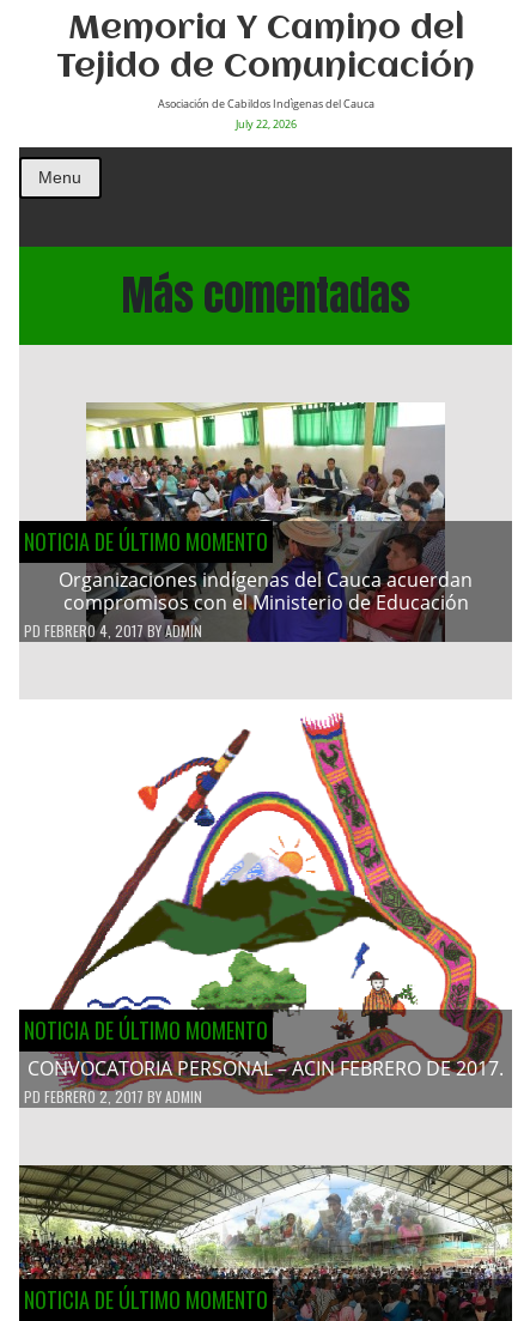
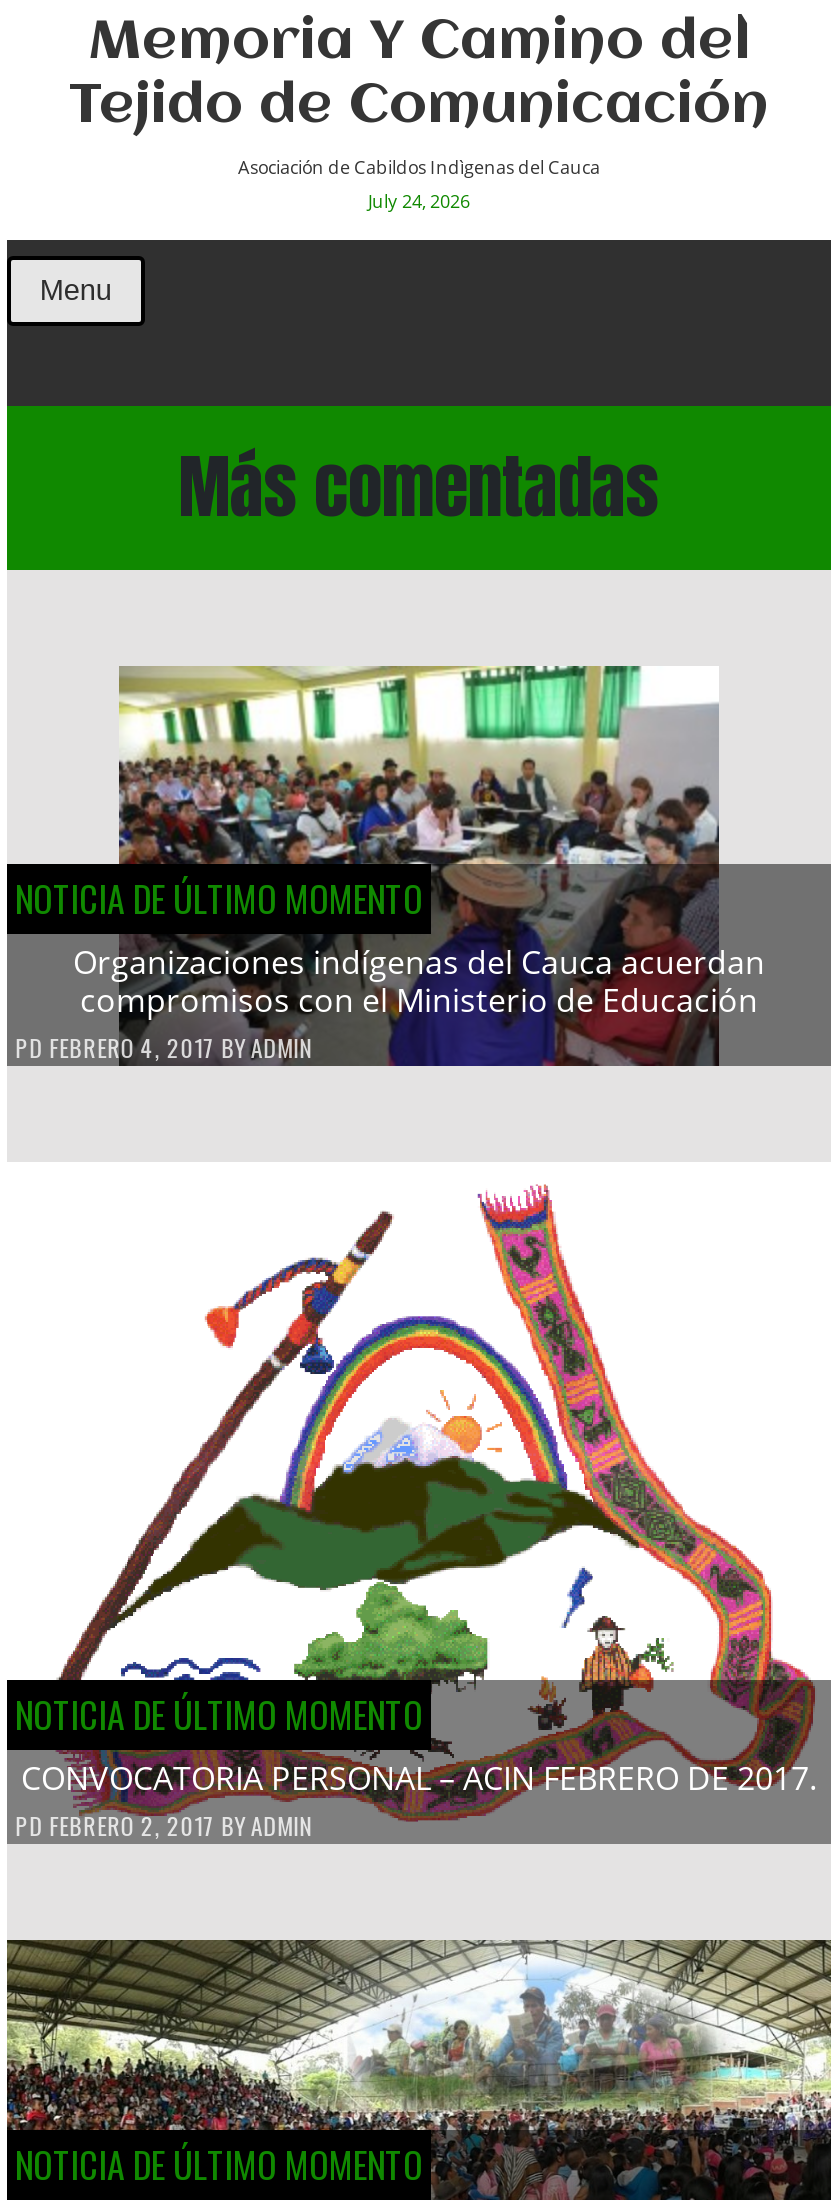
[235,116,296,132] July 22, 2026 -> [368,188,470,214] July 24, 2026

